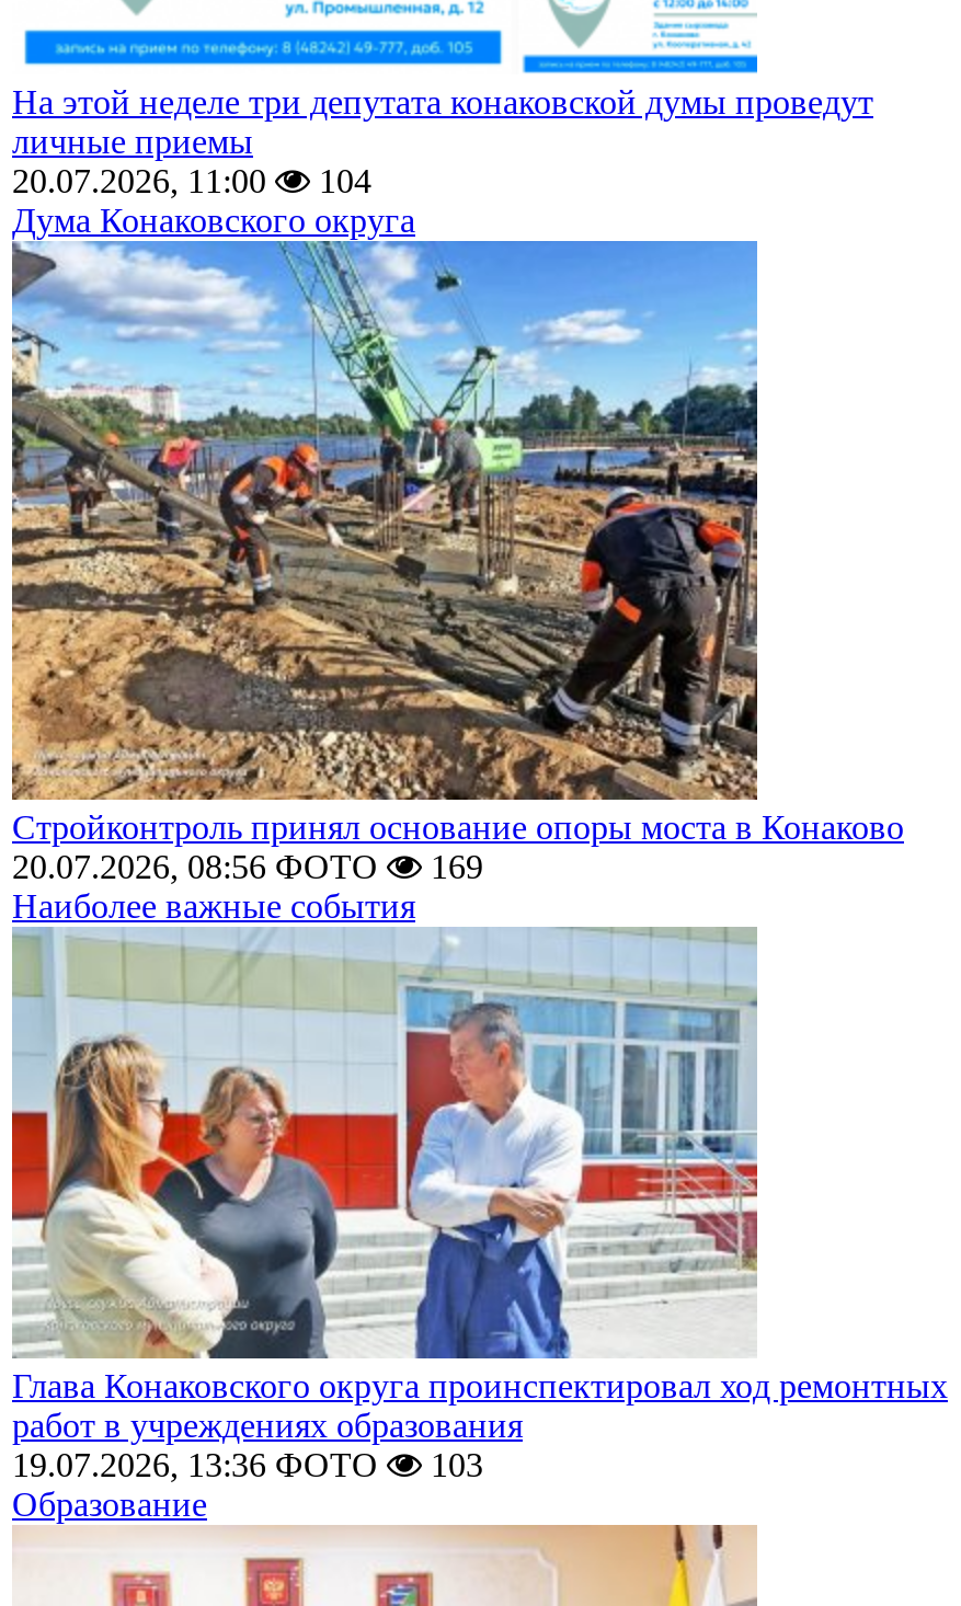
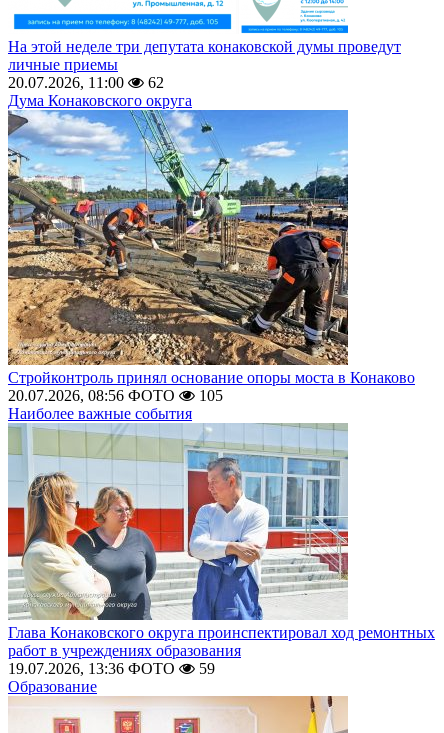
[12,162,371,199] 20.07.2026, 11:00 104 -> [8,74,164,91] 20.07.2026, 11:00 62
[12,848,483,885] 20.07.2026, 08:56 ФОТО 169 -> [8,387,223,404] 20.07.2026, 08:56 ФОТО 105
[12,1446,483,1483] 19.07.2026, 13:36 ФОТО 103 -> [8,660,215,677] 19.07.2026, 13:36 ФОТО 59

